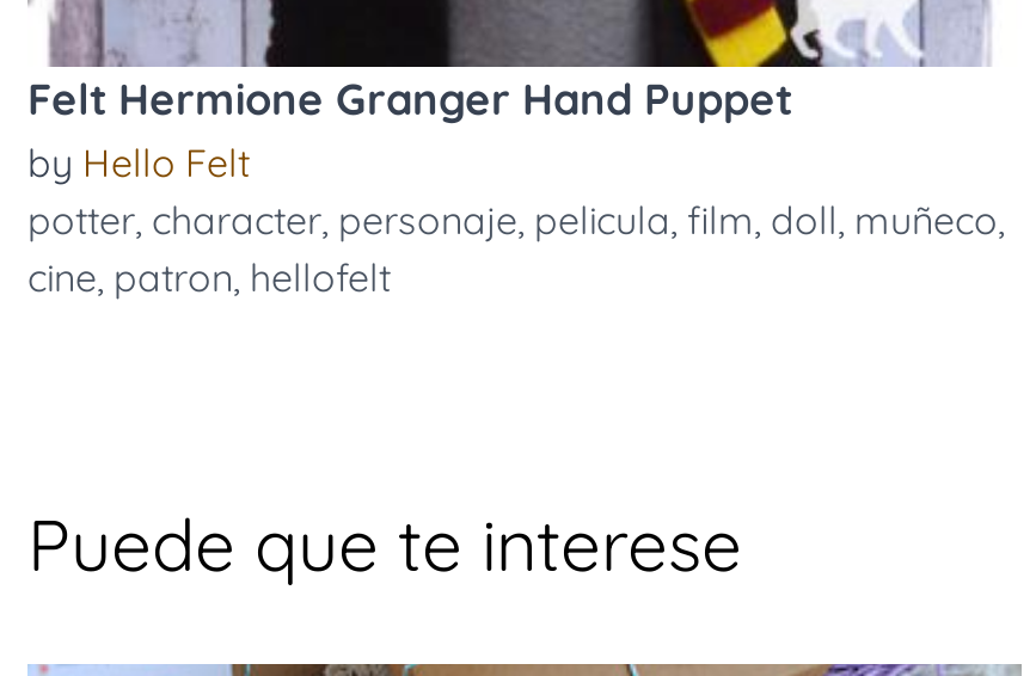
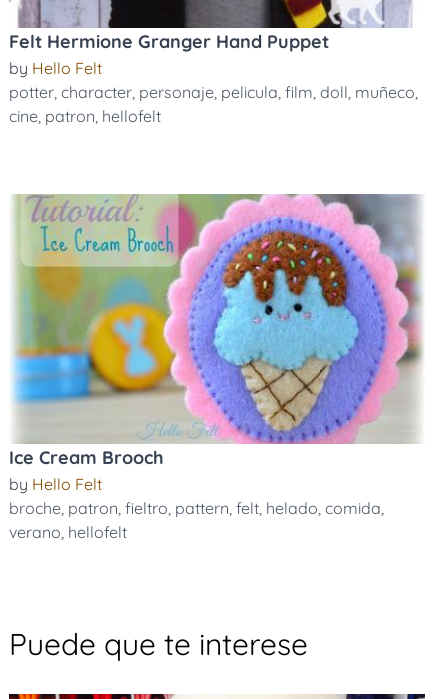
none -> [9,193,424,542] [image] | Ice Cream Brooch | by Hello Felt | broche, patron, fieltro, pattern, felt, helado, comida, | verano, hellofelt

